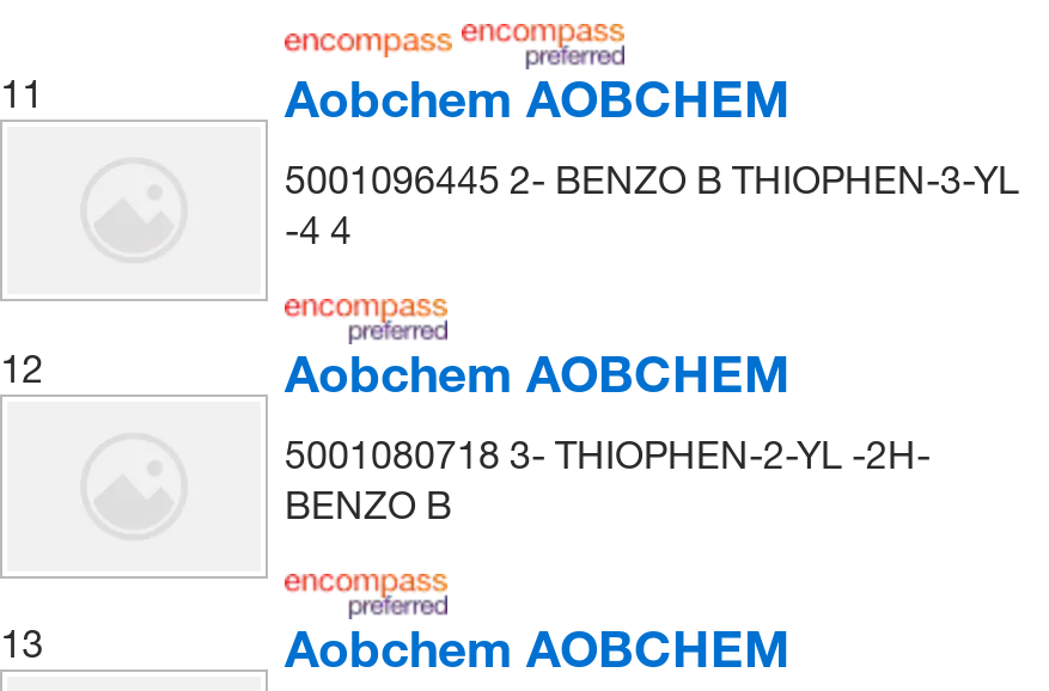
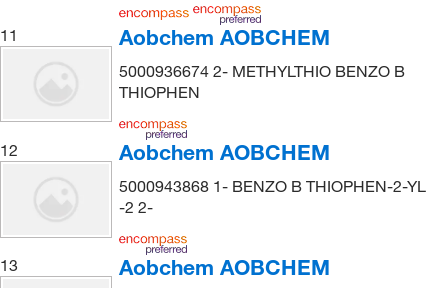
[284,154,1019,252] 5001096445 2- BENZO B THIOPHEN-3-YL | -4 4 -> [119,61,405,102] 5000936674 2- METHYLTHIO BENZO B | THIOPHEN
[284,430,930,528] 5001080718 3- THIOPHEN-2-YL -2H- | BENZO B -> [119,176,426,217] 5000943868 1- BENZO B THIOPHEN-2-YL | -2 2-

